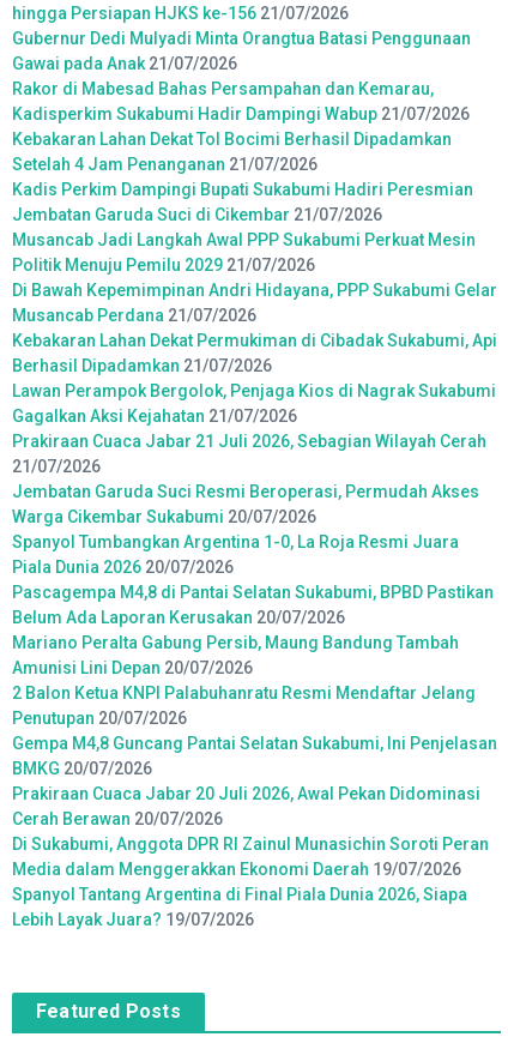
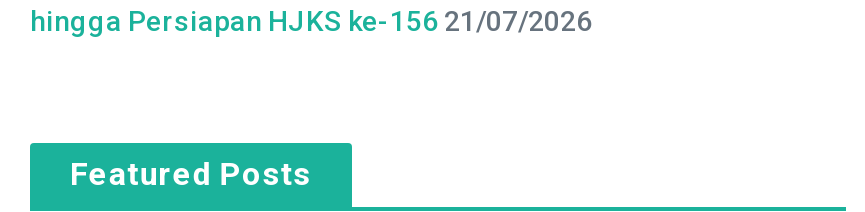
[12,28,497,929] Gubernur Dedi Mulyadi Minta Orangtua Batasi Penggunaan | Gawai pada Anak 21/07/2026 | Rakor di Mabesad Bahas Persampahan dan Kemarau, | Kadisperkim Sukabumi Hadir Dampingi Wabup 21/07/2026 | Kebakaran Lahan Dekat Tol Bocimi Berhasil Dipadamkan | Setelah 4 Jam Penanganan 21/07/2026 | Kadis Perkim Dampingi Bupati Sukabumi Hadiri Peresmian | Jembatan Garuda Suci di Cikembar 21/07/2026 | Musancab Jadi Langkah Awal PPP Sukabumi Perkuat Mesin | Politik Menuju Pemilu 2029 21/07/2026 | Di Bawah Kepemimpinan Andri Hidayana, PPP Sukabumi Gelar | Musancab Perdana 21/07/2026 | Kebakaran Lahan Dekat Permukiman di Cibadak Sukabumi, Api | Berhasil Dipadamkan 21/07/2026 | Lawan Perampok Bergolok, Penjaga Kios di Nagrak Sukabumi | Gagalkan Aksi Kejahatan 21/07/2026 | Prakiraan Cuaca Jabar 21 Juli 2026, Sebagian Wilayah Cerah | 21/07/2026 | Jembatan Garuda Suci Resmi Beroperasi, Permudah Akses | Warga Cikembar Sukabumi 20/07/2026 | Spanyol Tumbangkan Argentina 1-0, La Roja Resmi Juara | Piala Dunia 2026 20/07/2026 | Pascagempa M4,8 di Pantai Selatan Sukabumi, BPBD Pastikan | Belum Ada Laporan Kerusakan 20/07/2026 | Mariano Peralta Gabung Persib, Maung Bandung Tambah | Amunisi Lini Depan 20/07/2026 | 2 Balon Ketua KNPI Palabuhanratu Resmi Mendaftar Jelang | Penutupan 20/07/2026 | Gempa M4,8 Guncang Pantai Selatan Sukabumi, Ini Penjelasan | BMKG 20/07/2026 | Prakiraan Cuaca Jabar 20 Juli 2026, Awal Pekan Didominasi | Cerah Berawan 20/07/2026 | Di Sukabumi, Anggota DPR RI Zainul Munasichin Soroti Peran | Media dalam Menggerakkan Ekonomi Daerah 19/07/2026 | Spanyol Tantang Argentina di Final Piala Dunia 2026, Siapa | Lebih Layak Juara? 19/07/2026 -> none

